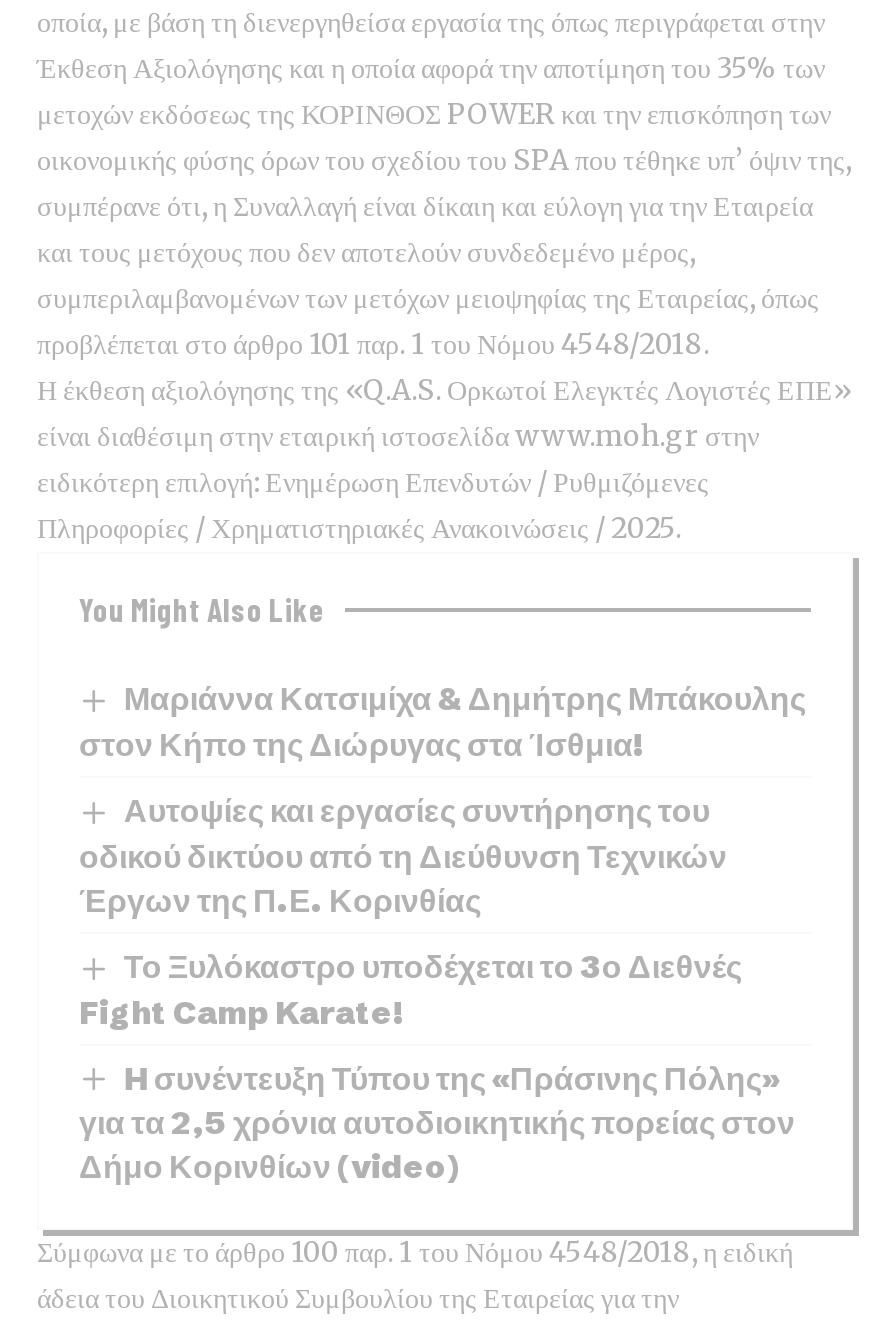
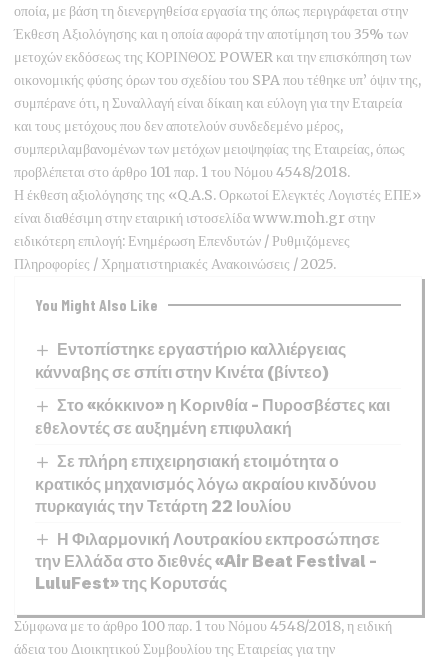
[79,679,806,764] Μαριάννα Κατσιμίχα & Δημήτρης Μπάκουλης | στον Κήπο της Διώρυγας στα Ίσθμια! -> [35,339,346,382] Εντοπίστηκε εργαστήριο καλλιέργειας | κάνναβης σε σπίτι στην Κινέτα (βίντεο)
[79,790,727,920] Αυτοψίες και εργασίες συντήρησης του | οδικού δικτύου από τη Διεύθυνση Τεχνικών | Έργων της Π.Ε. Κορινθίας -> [35,395,390,438] Στο «κόκκινο» η Κορινθία – Πυροσβέστες και | εθελοντές σε αυξημένη επιφυλακή
[79,946,742,1031] Το Ξυλόκαστρο υποδέχεται το 3ο Διεθνές | Fight Camp Karate! -> [35,451,376,516] Σε πλήρη επιχειρησιακή ετοιμότητα ο | κρατικός μηχανισμός λόγω ακραίου κινδύνου | πυρκαγιάς την Τετάρτη 22 Ιουλίου
[79,1057,795,1187] H συνέντευξη Τύπου της «Πράσινης Πόλης» | για τα 2,5 χρόνια αυτοδιοικητικής πορείας στον | Δήμο Κορινθίων (video) -> [35,529,380,593] Η Φιλαρμονική Λουτρακίου εκπροσώπησε | την Ελλάδα στο διεθνές «Air Beat Festival – | LuluFest» της Κορυτσάς

